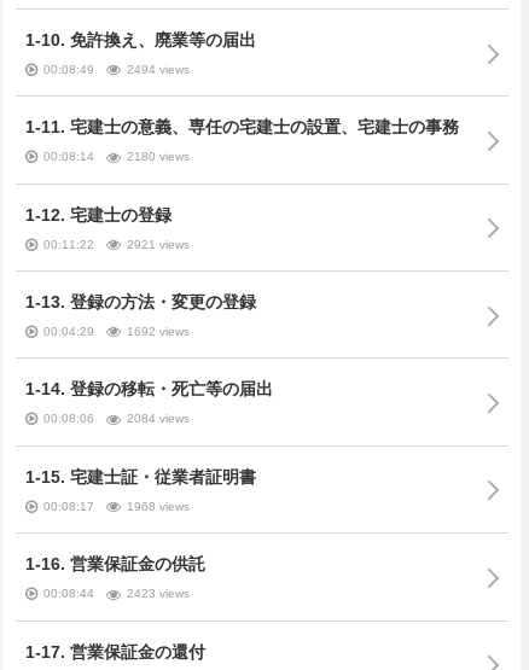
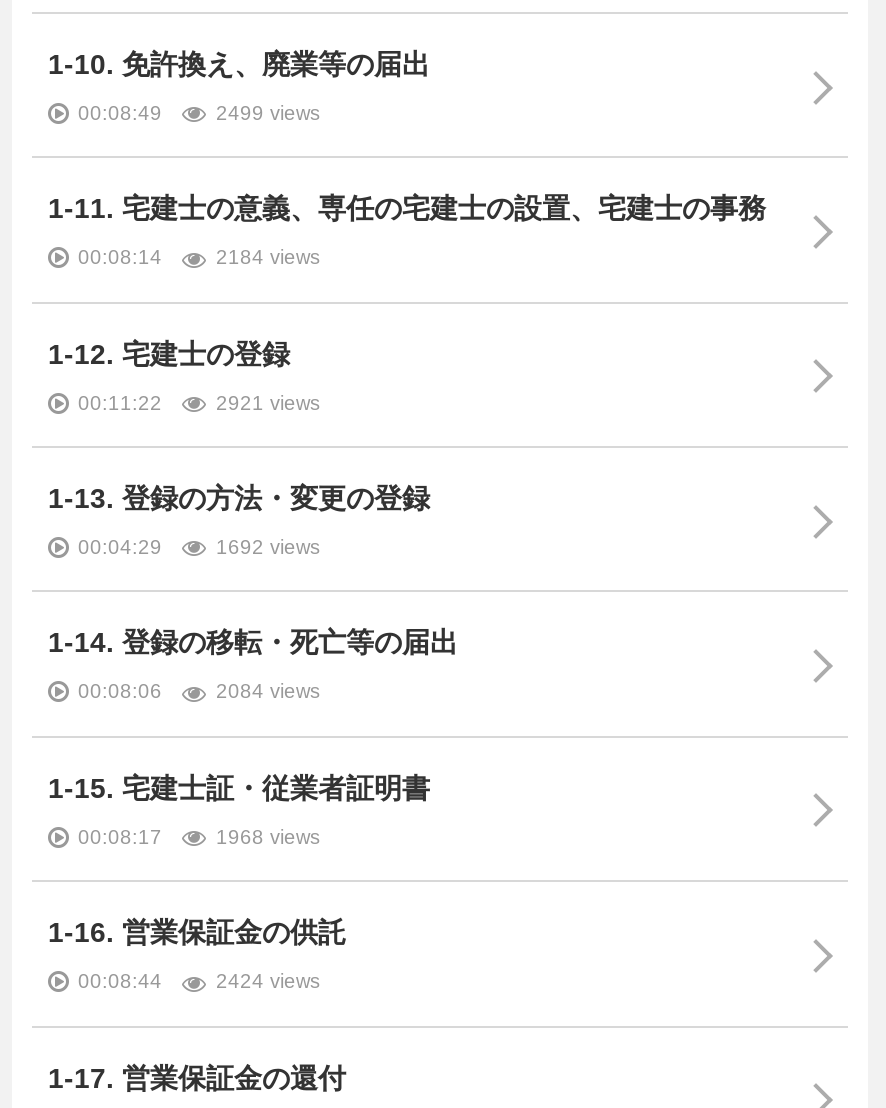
[127,63,190,76] 2494 views -> [216,102,320,124] 2499 views
[127,150,190,163] 2180 views -> [216,247,320,269] 2184 views
[127,587,190,600] 2423 views -> [216,970,320,992] 2424 views

